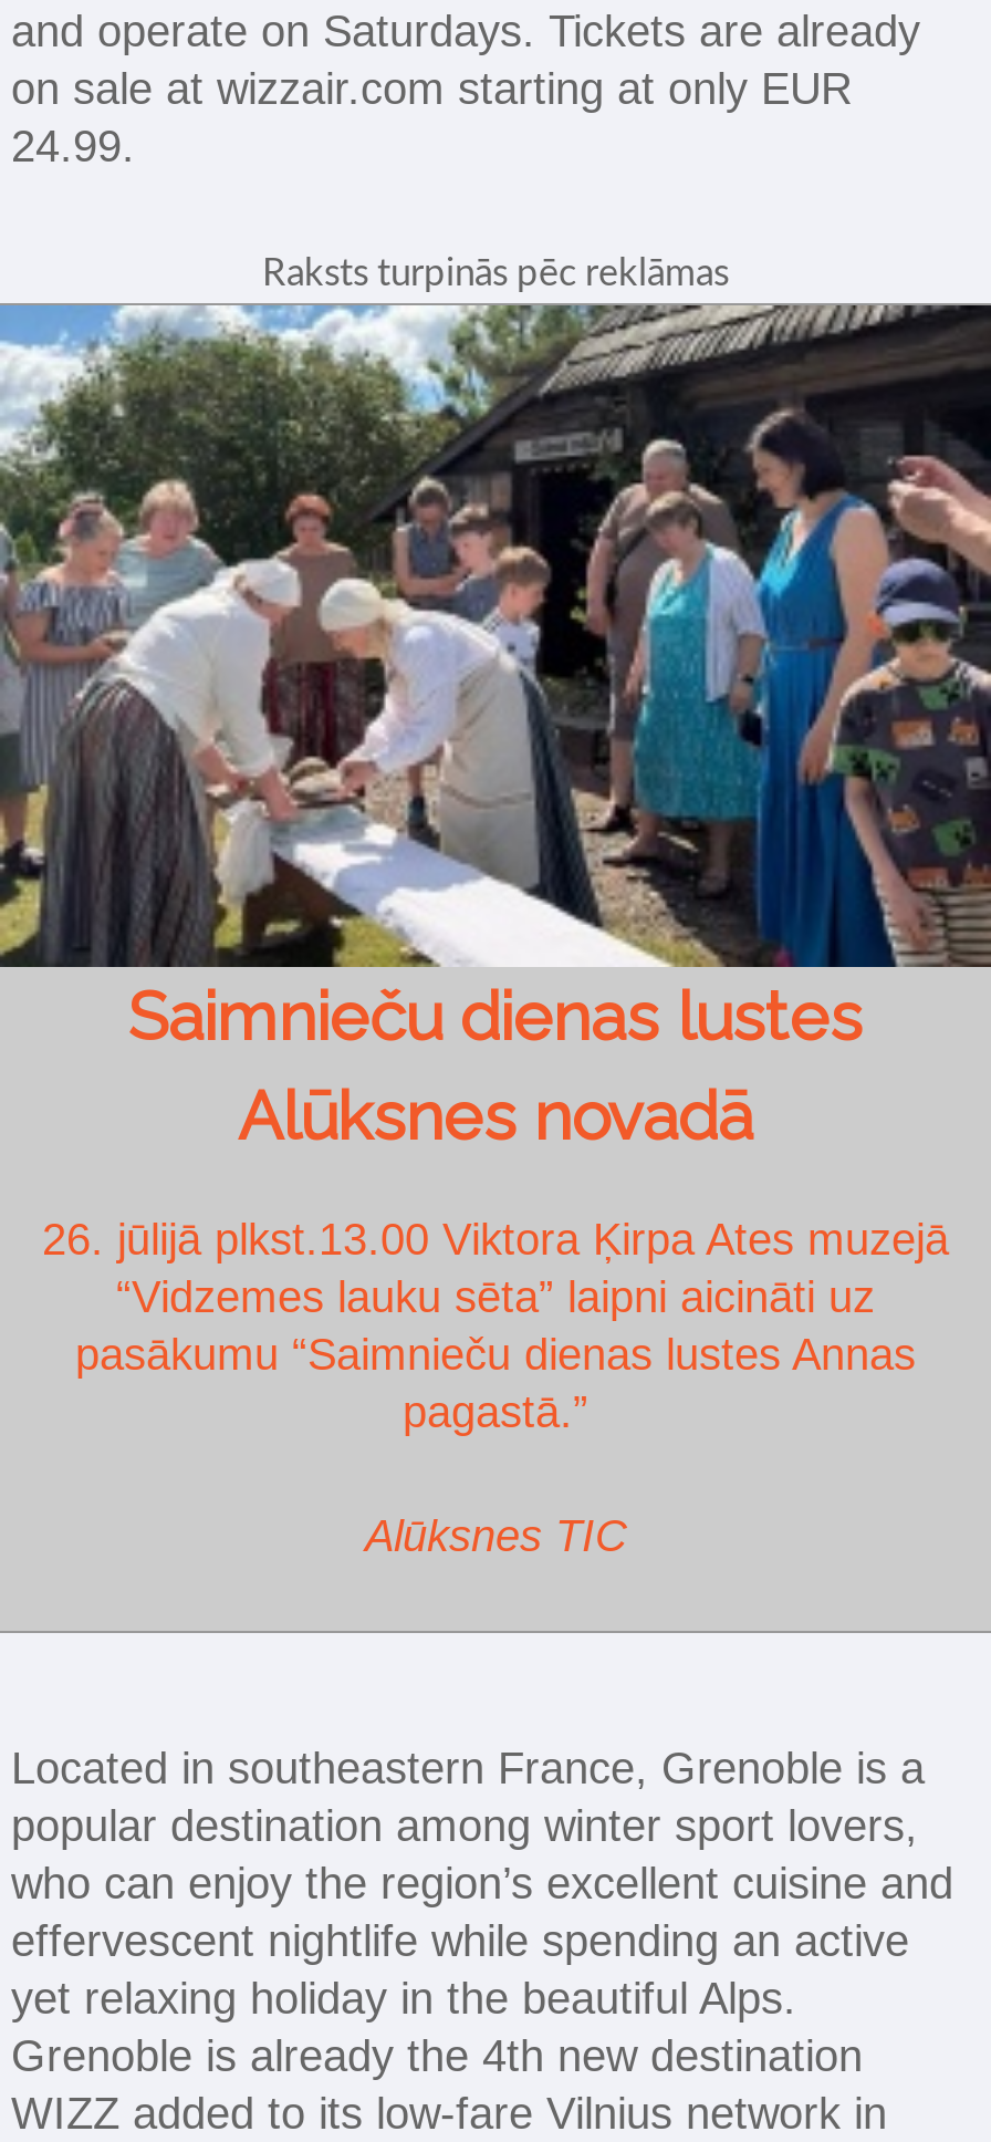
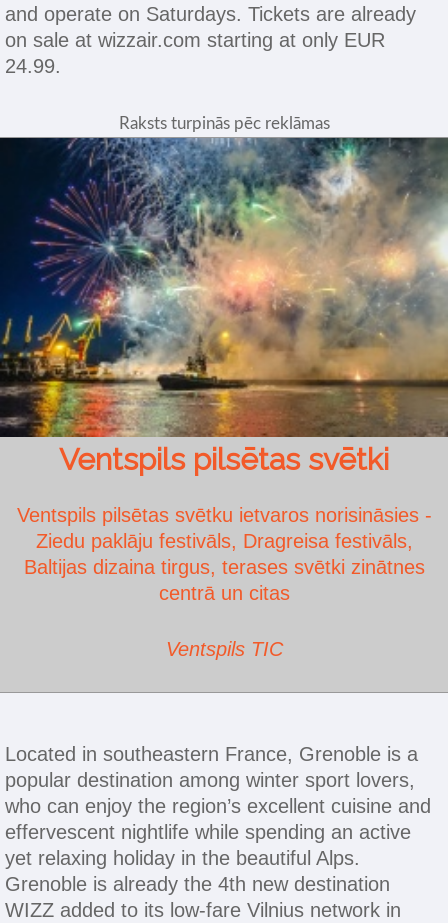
[7,303,984,1156] [image] | Saimnieču dienas lustes | Alūksnes novadā -> [3,137,445,477] [image] | Ventspils pilsētas svētki
[42,1215,949,1437] 26. jūlijā plkst.13.00 Viktora Ķirpa Ates muzejā | “Vidzemes lauku sēta” laipni aicināti uz | pasākumu “Saimnieču dienas lustes Annas | pagastā.” -> [16,504,431,604] Ventspils pilsētas svētku ietvaros norisināsies - | Ziedu paklāju festivāls, Dragreisa festivāls, | Baltijas dizaina tirgus, terases svētki zinātnes | centrā un citas
[365,1512,626,1560] Alūksnes TIC -> [165,638,282,660] Ventspils TIC

